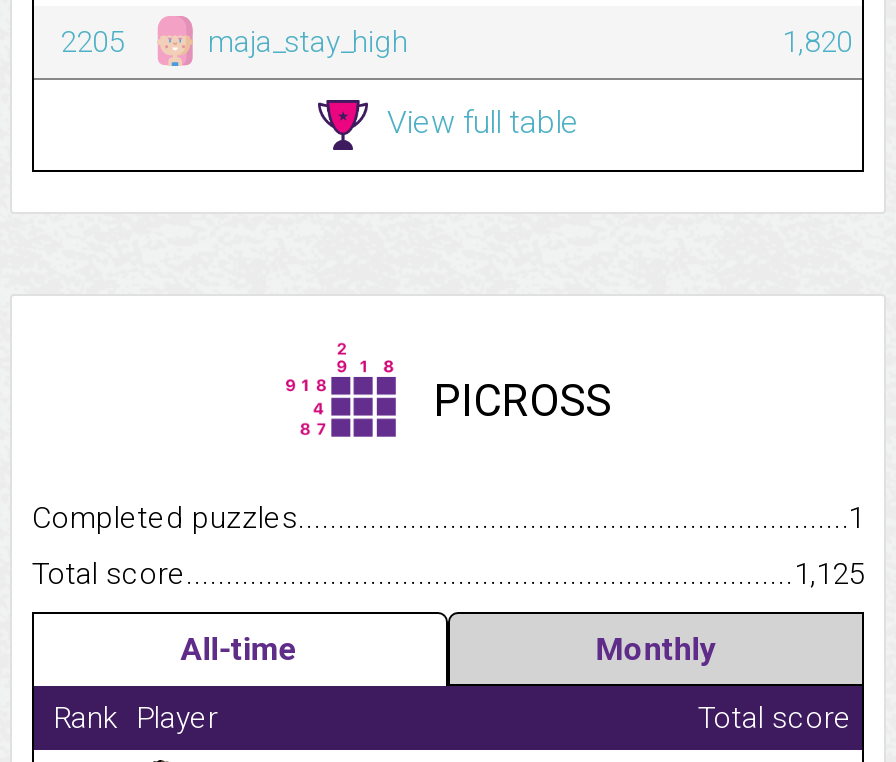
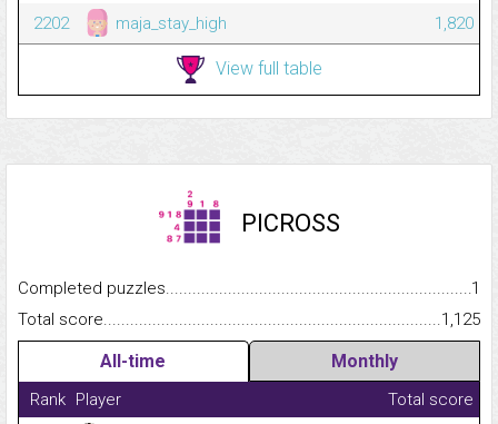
[60,24,124,60] 2205 -> [33,13,69,33] 2202

